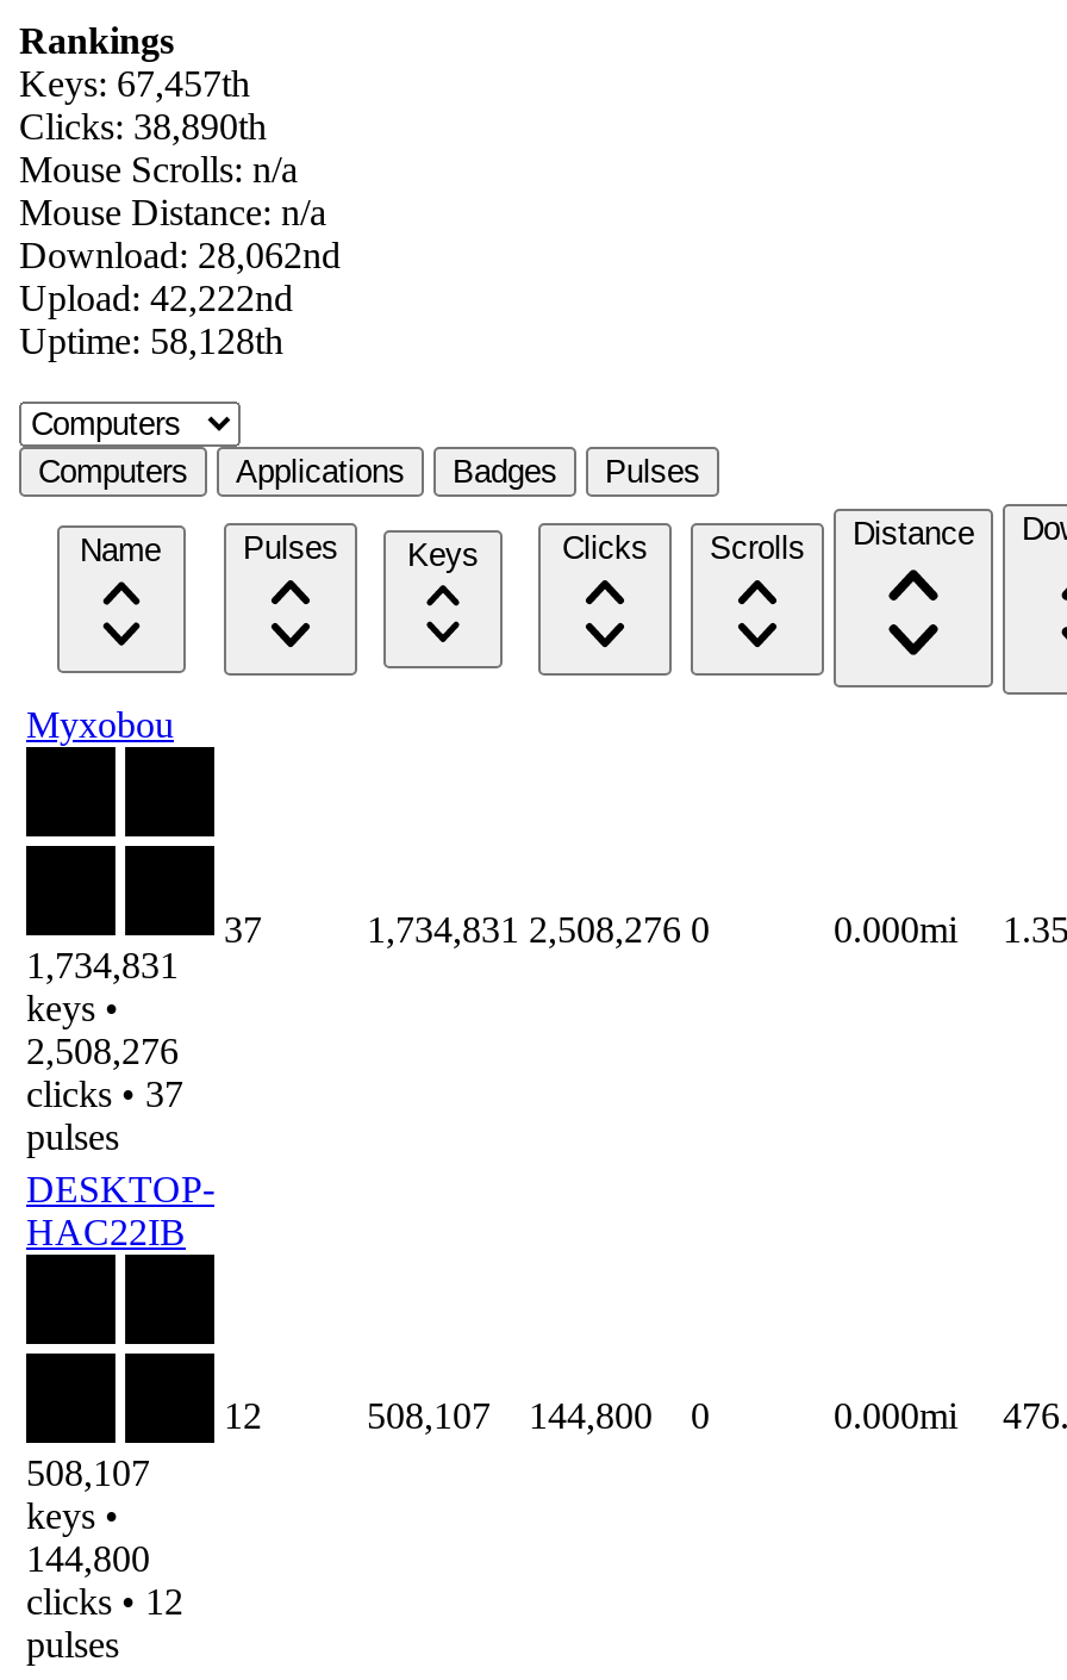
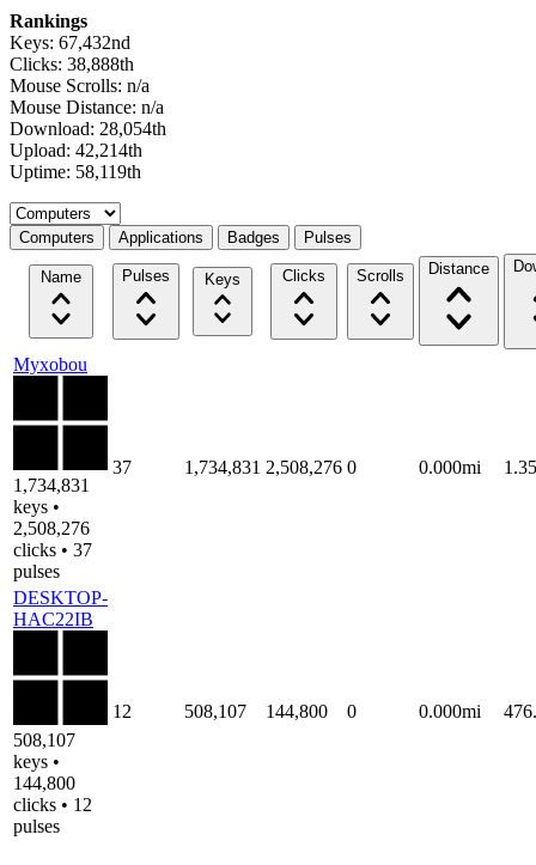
[19,63,250,103] Keys: 67,457th -> [10,32,130,53] Keys: 67,432nd
[19,106,267,146] Clicks: 38,890th -> [10,54,134,74] Clicks: 38,888th
[19,234,341,275] Download: 28,062nd -> [10,118,166,139] Download: 28,054th
[19,277,293,318] Upload: 42,222nd -> [10,140,142,160] Upload: 42,214th
[19,320,283,361] Uptime: 58,128th -> [10,161,141,182] Uptime: 58,119th

